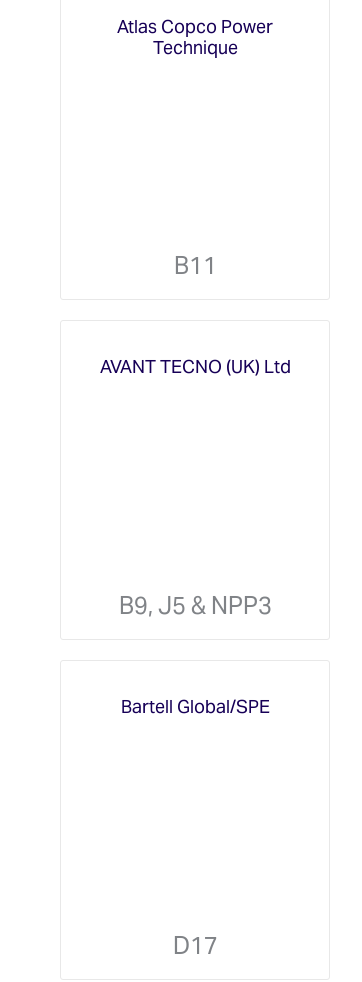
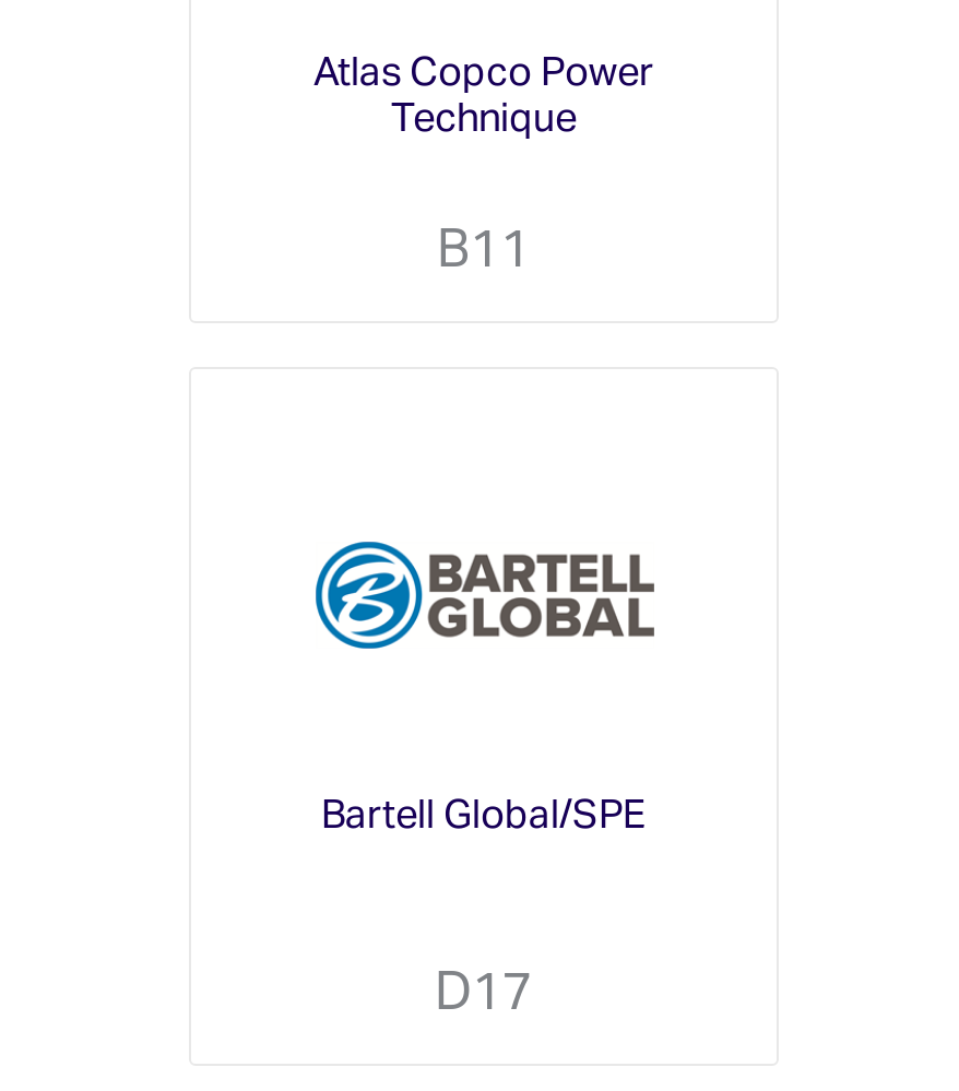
[99,355,290,378] AVANT TECNO (UK) Ltd -> none
[118,590,271,621] B9, J5 & NPP3 -> none

